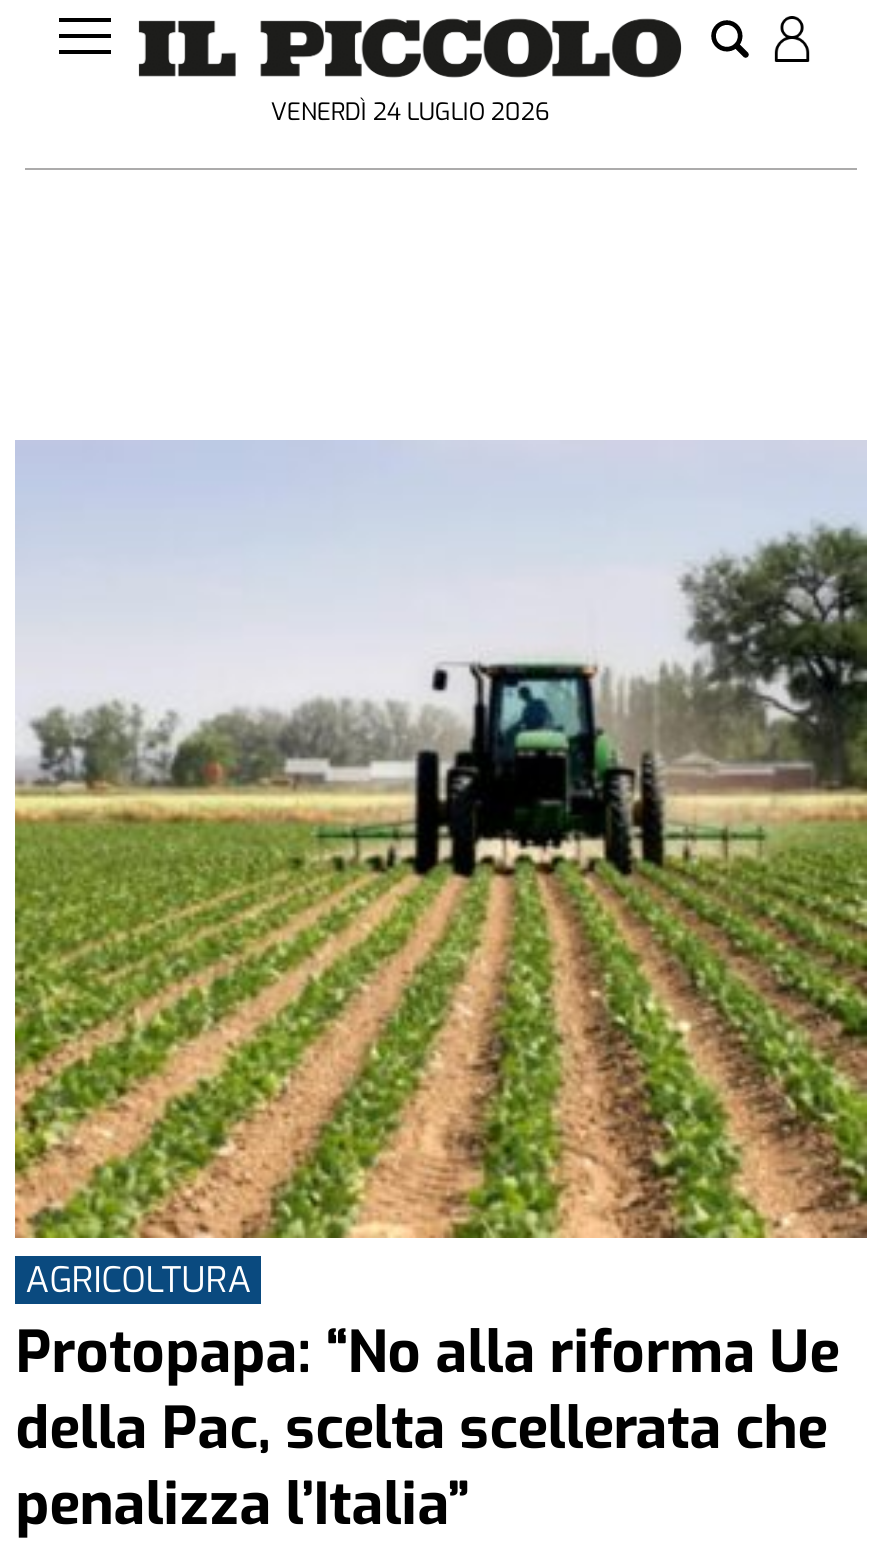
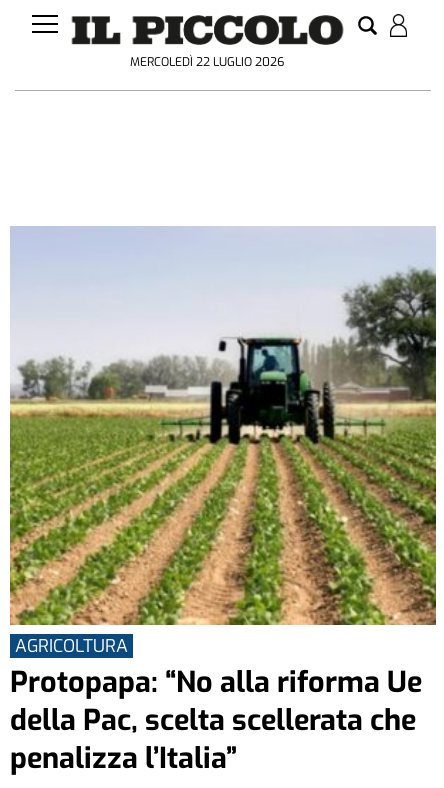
[271,97,549,129] VENERDÌ 24 LUGLIO 2026 -> [130,54,284,70] MERCOLEDÌ 22 LUGLIO 2026

